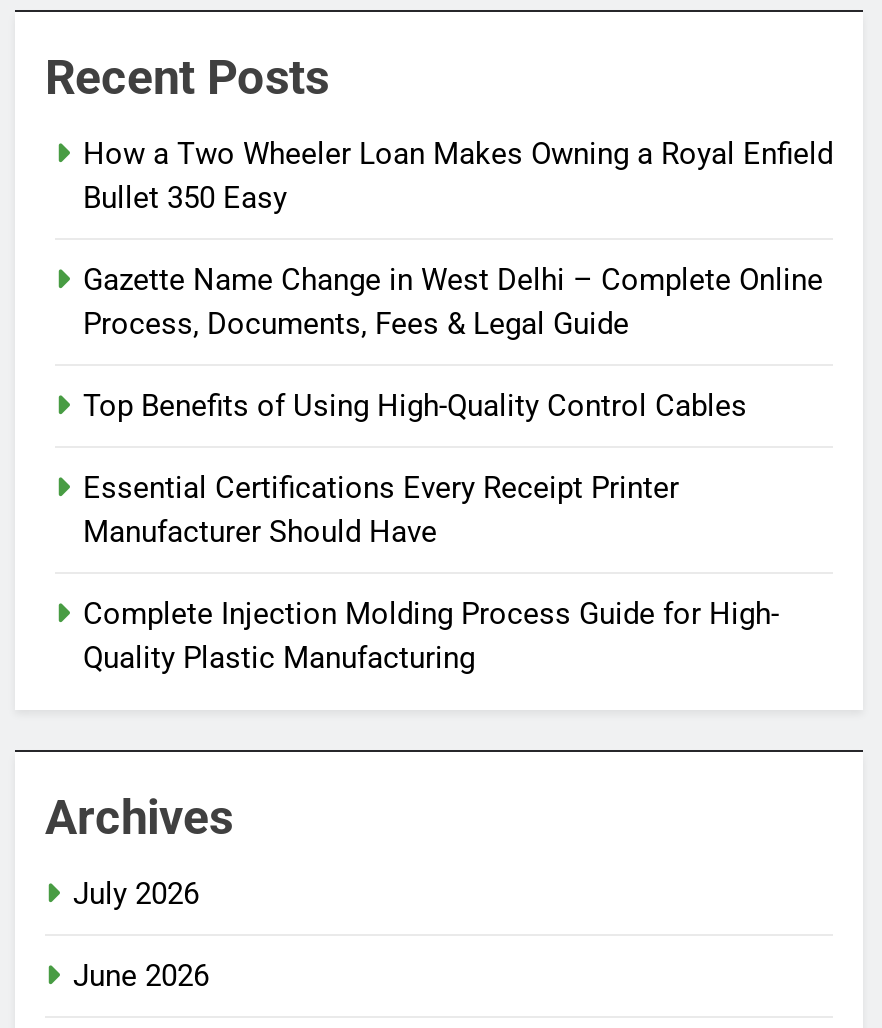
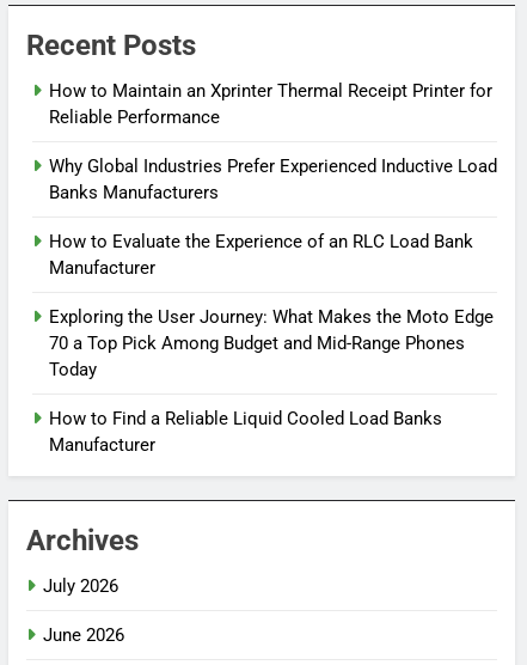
[83,135,833,215] How a Two Wheeler Loan Makes Owning a Royal Enfield | Bullet 350 Easy -> [49,80,492,127] How to Maintain an Xprinter Thermal Receipt Printer for | Reliable Performance
[83,261,823,341] Gazette Name Change in West Delhi – Complete Online | Process, Documents, Fees & Legal Guide -> [49,155,497,203] Why Global Industries Prefer Experienced Inductive Load | Banks Manufacturers
[83,387,747,423] Top Benefits of Using High-Quality Control Cables -> [49,230,473,278] How to Evaluate the Experience of an RLC Load Bank | Manufacturer
[83,469,679,549] Essential Certifications Every Receipt Printer | Manufacturer Should Have -> [49,306,494,380] Exploring the User Journey: What Makes the Moto Edge | 70 a Top Pick Among Budget and Mid-Range Phones | Today
[83,595,779,675] Complete Injection Molding Process Guide for High- | Quality Plastic Manufacturing -> [49,407,442,455] How to Find a Reliable Liquid Cooled Load Banks | Manufacturer

